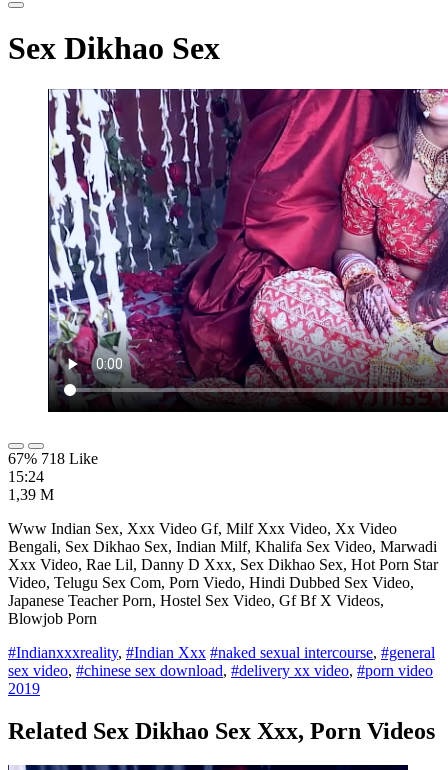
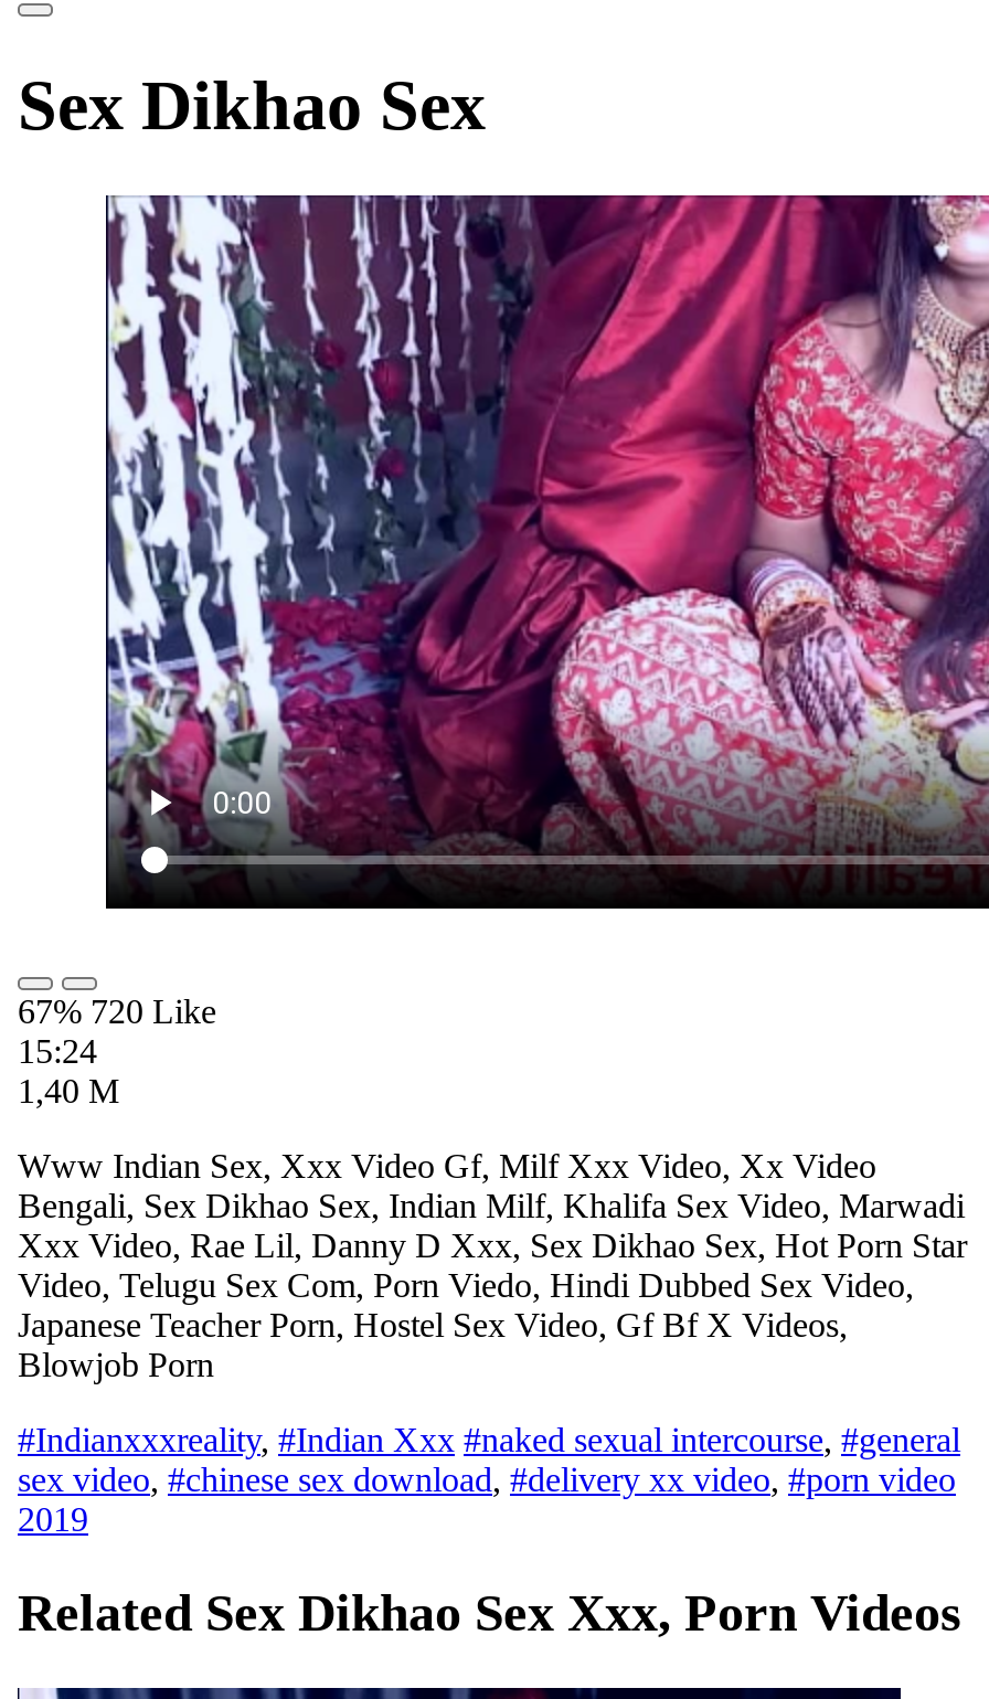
[8,450,98,467] 67% 718 Like -> [18,992,216,1030] 67% 720 Like
[8,486,54,503] 1,39 M -> [18,1072,119,1109] 1,40 M

